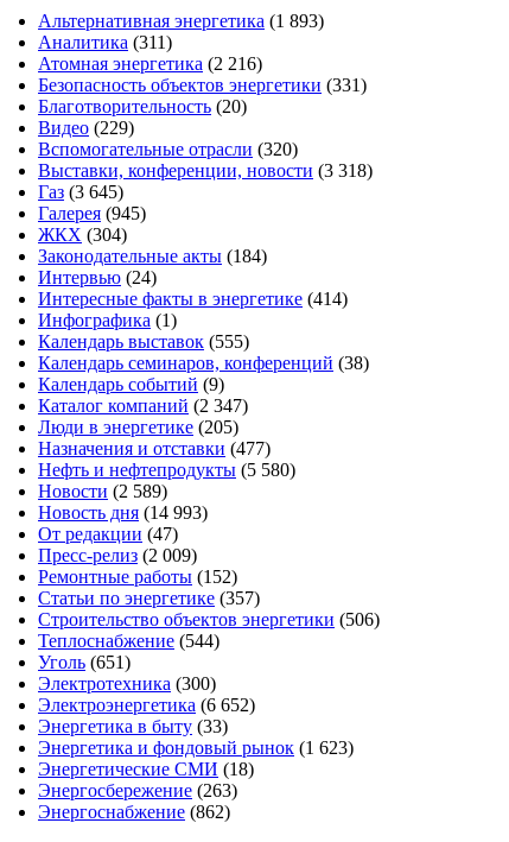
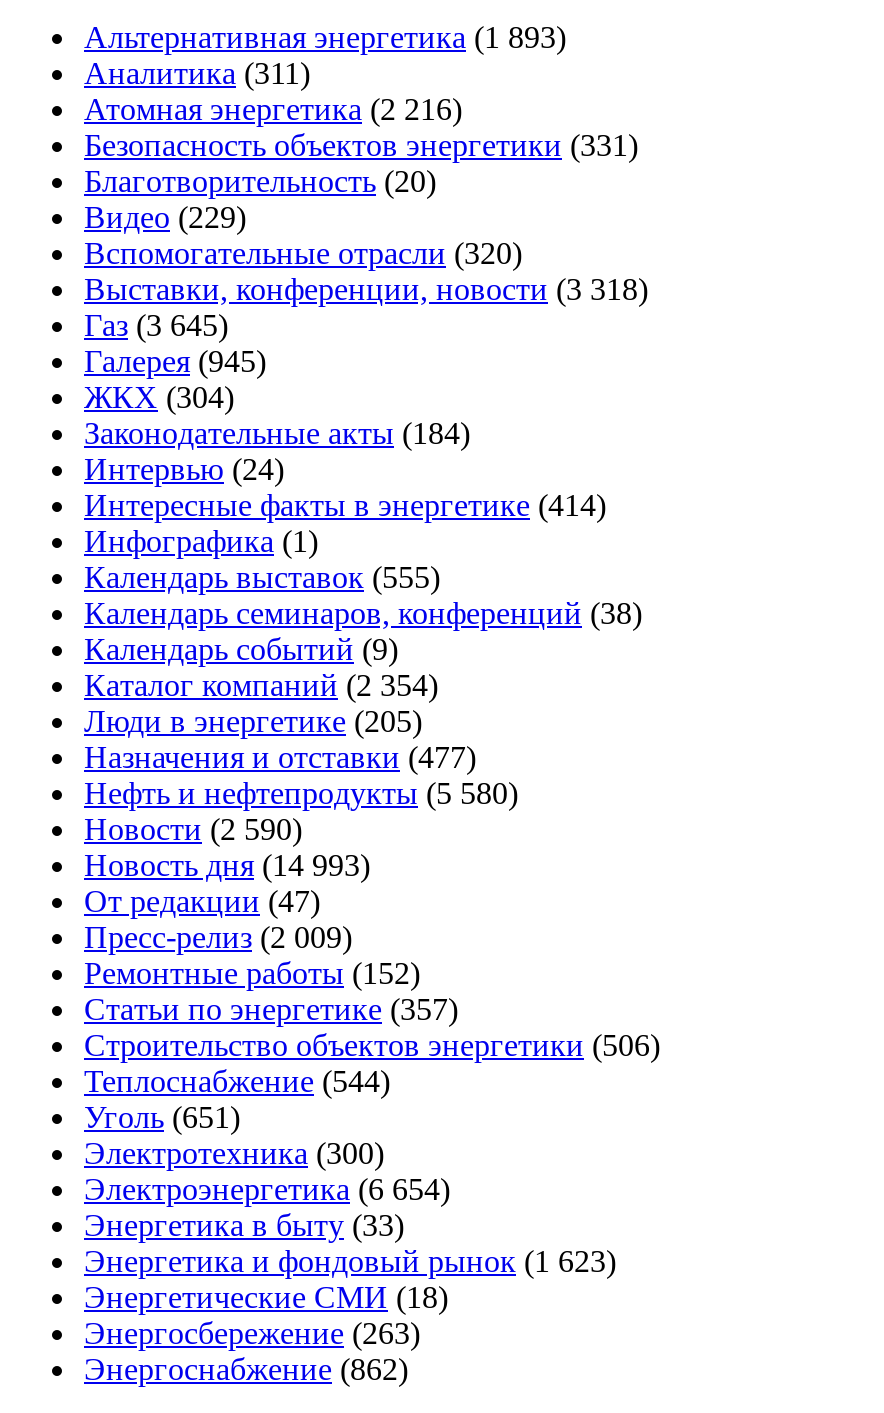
[38,396,248,416] Каталог компаний (2 347) -> [84,668,438,702] Каталог компаний (2 354)
[38,481,167,501] Новости (2 589) -> [84,812,302,846] Новости (2 590)
[38,695,255,715] Электроэнергетика (6 652) -> [84,1172,450,1206] Электроэнергетика (6 654)

